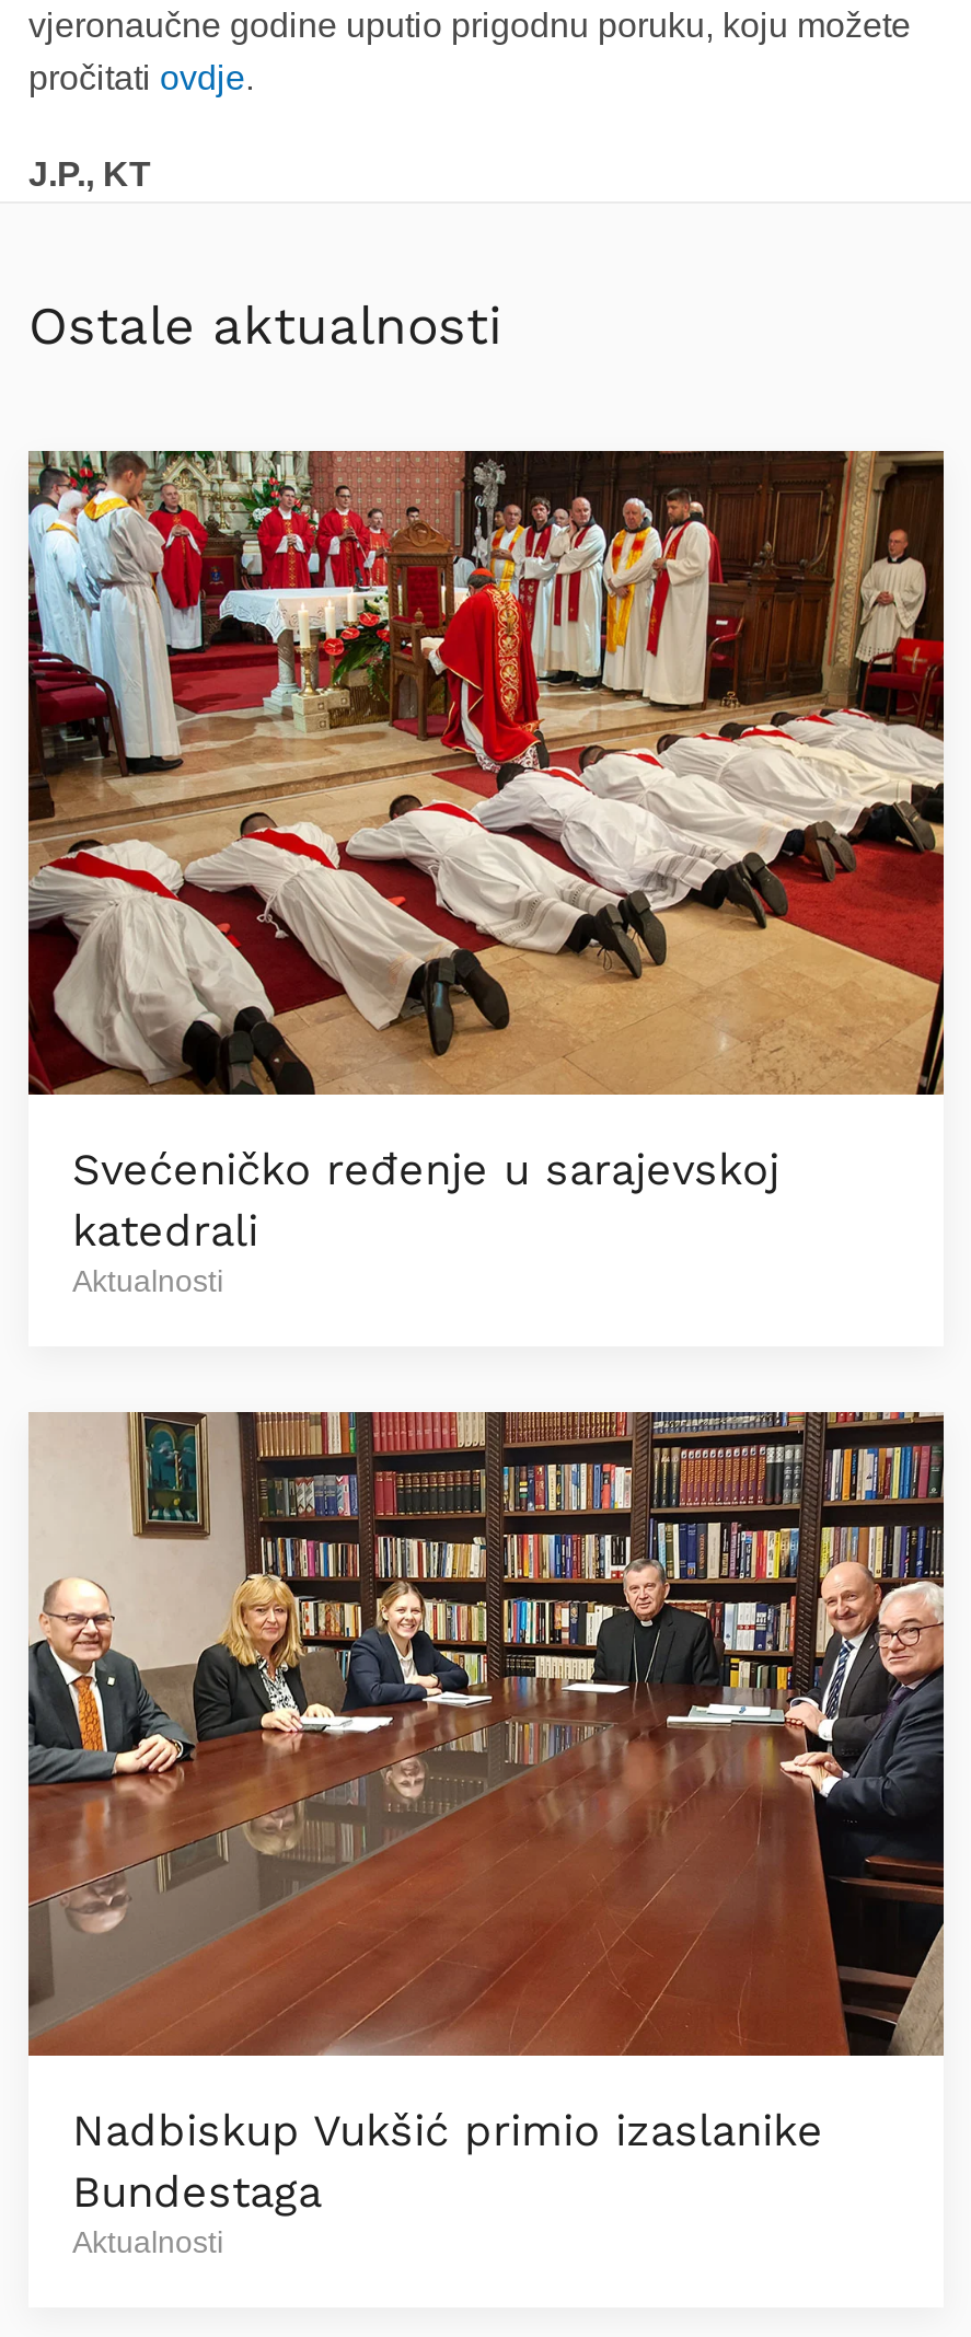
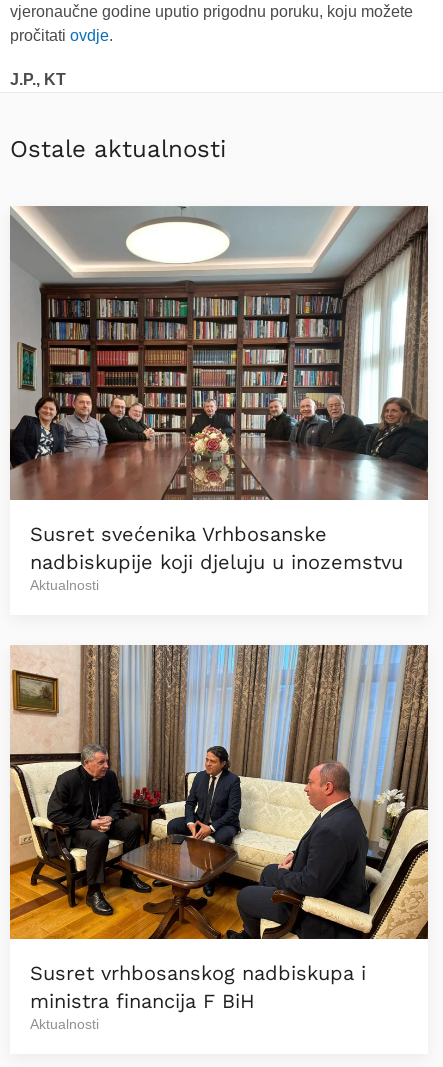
[28,449,946,1257] [image] | Svećeničko ređenje u sarajevskoj | katedrali -> [10,206,429,574] [image] | Susret svećenika Vrhbosanske | nadbiskupije koji djeluju u inozemstvu
[26,1410,946,2218] [image] | Nadbiskup Vukšić primio izaslanike | Bundestaga -> [9,644,429,1013] [image] | Susret vrhbosanskog nadbiskupa i | ministra financija F BiH

